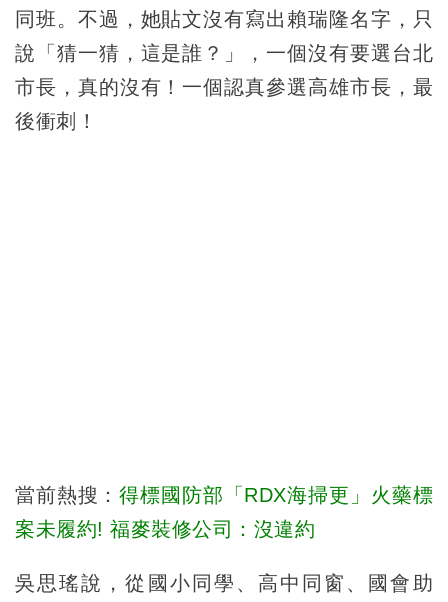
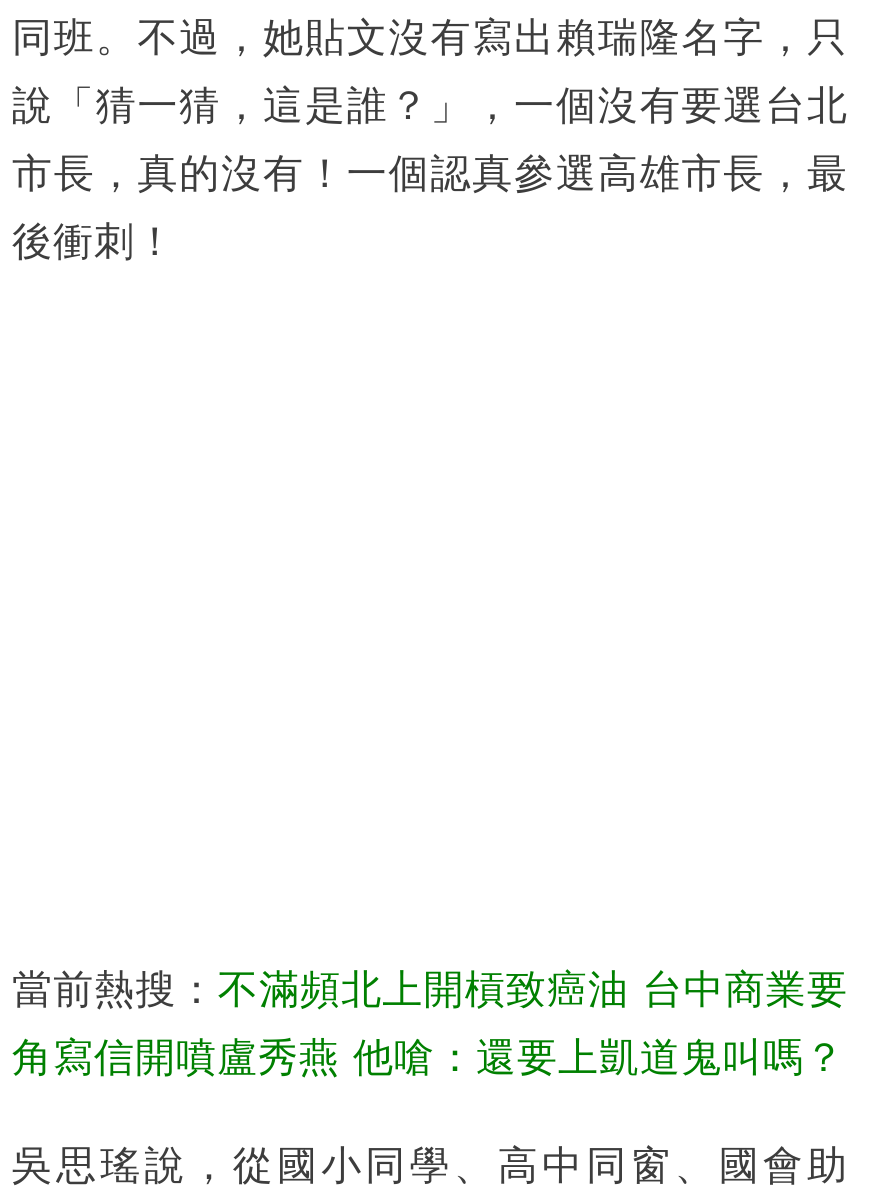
[15,484,433,506] 當前熱搜：得標國防部「RDX海掃更」火藥標 -> [12,966,848,1010] 當前熱搜：不滿頻北上開槓致癌油 台中商業要
[15,518,315,540] 案未履約! 福麥裝修公司：沒違約 -> [12,1034,845,1078] 角寫信開噴盧秀燕 他嗆：還要上凱道鬼叫嗎？

